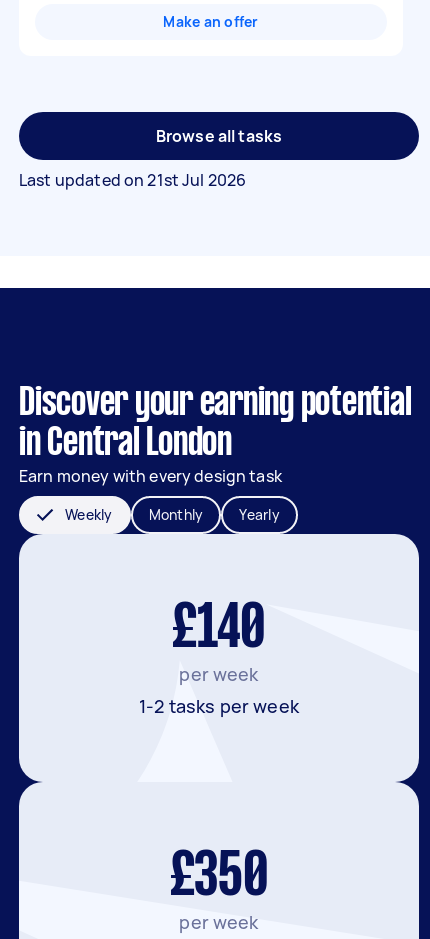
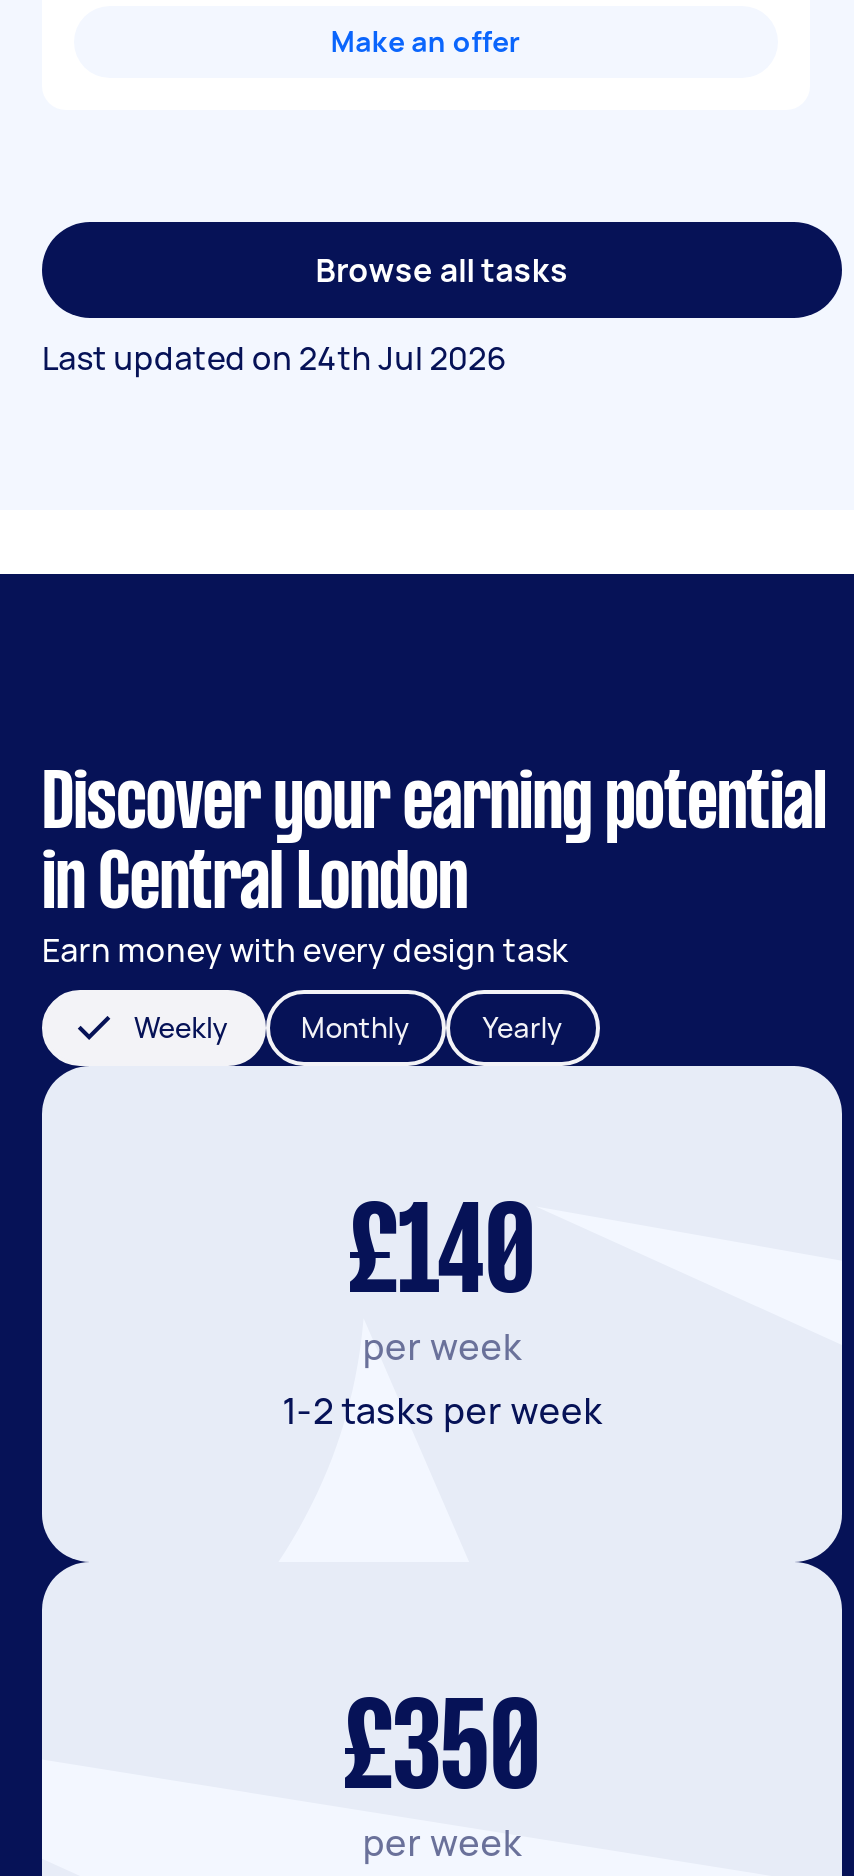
[19,169,246,191] Last updated on 21st Jul 2026 -> [42,336,507,380] Last updated on 24th Jul 2026

